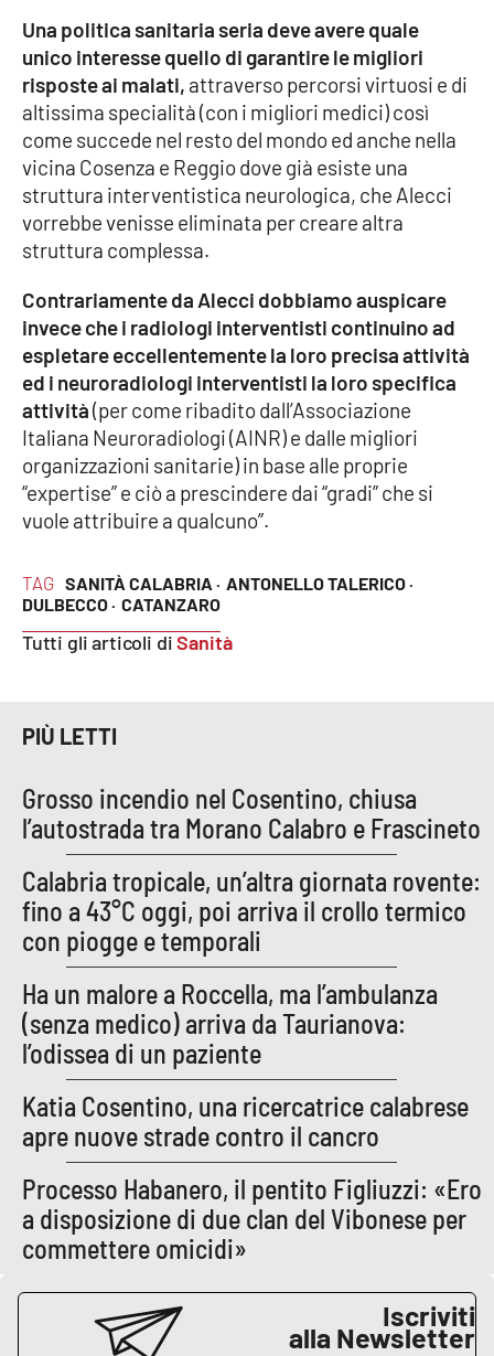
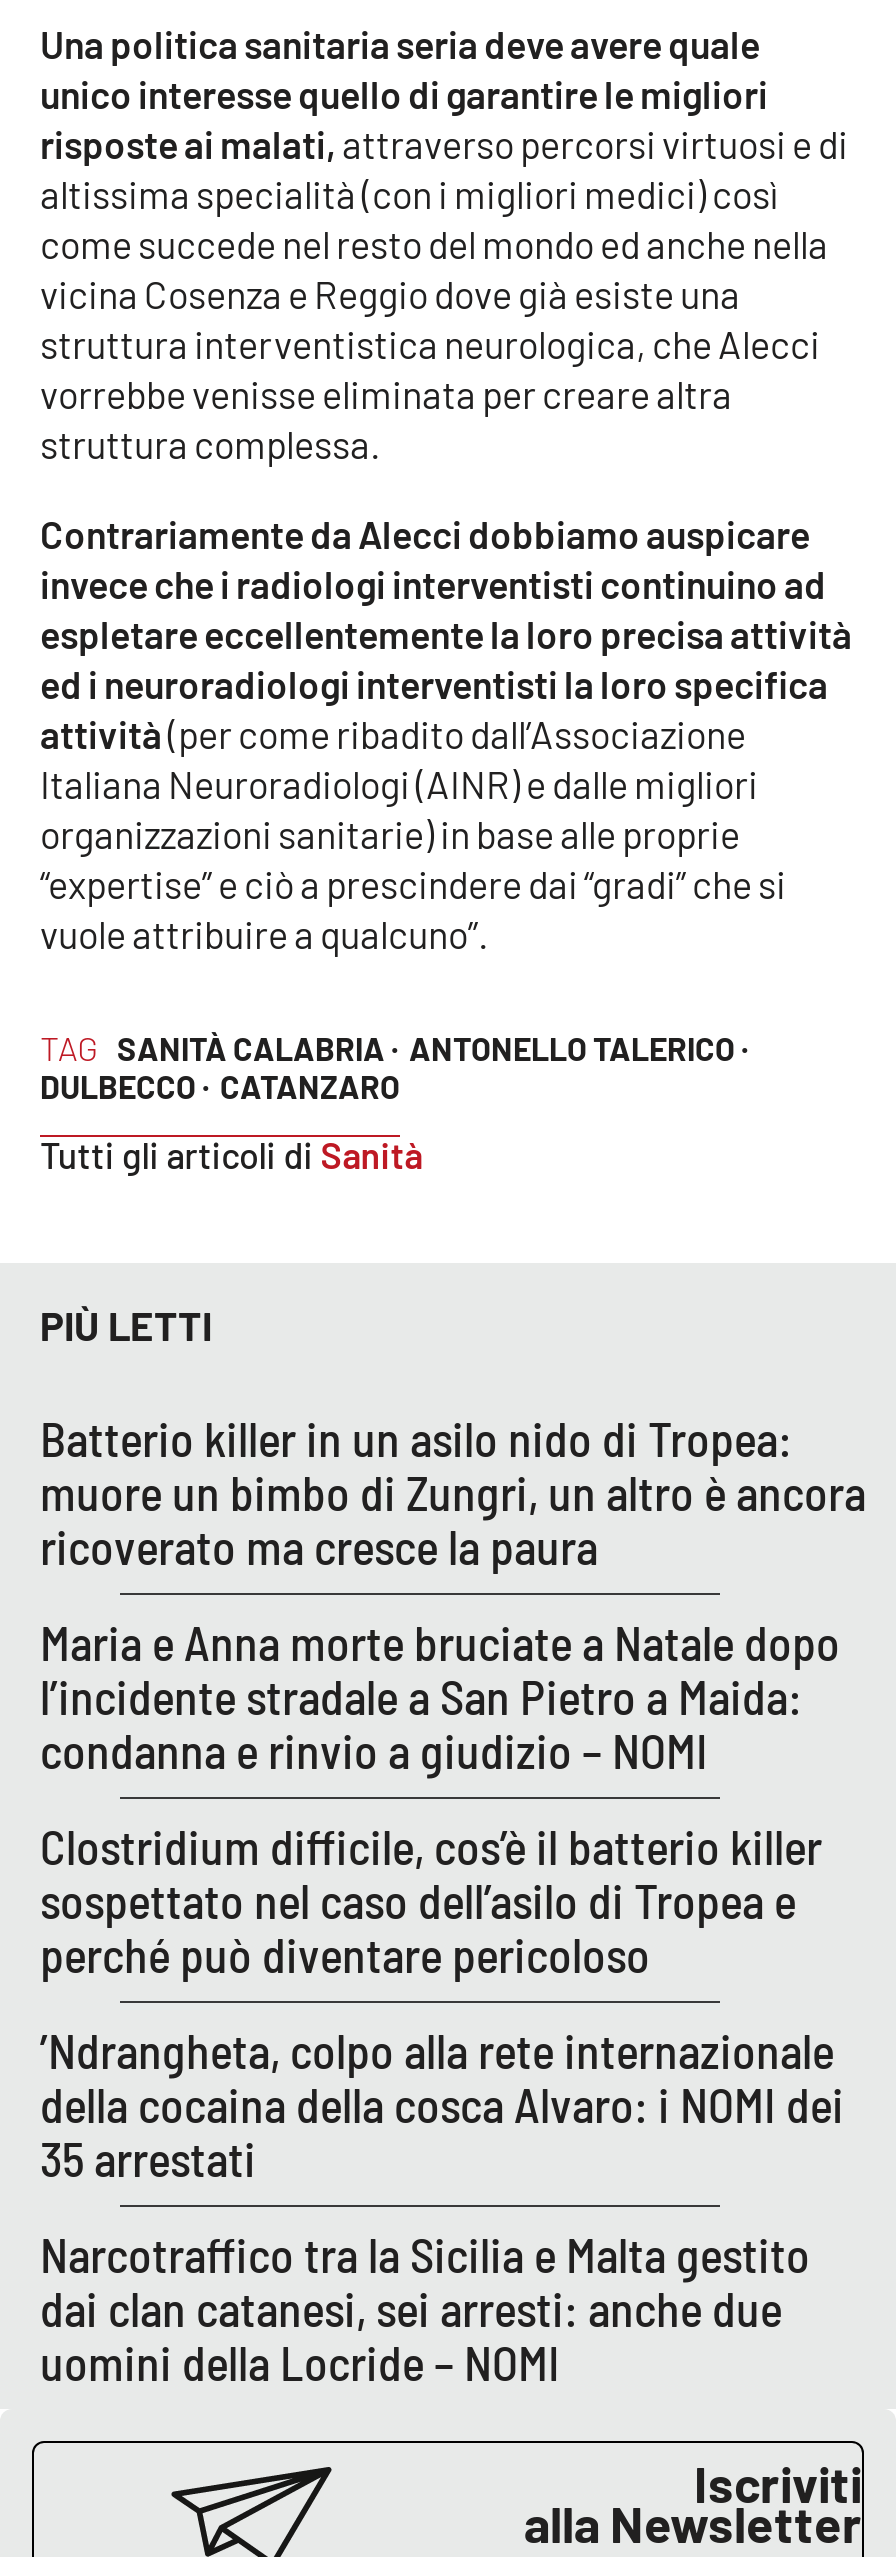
[22,782,481,844] Grosso incendio nel Cosentino, chiusa | l’autostrada tra Morano Calabro e Frascineto -> [40,1408,866,1574] Batterio killer in un asilo nido di Tropea: | muore un bimbo di Zungri, un altro è ancora | ricoverato ma cresce la paura
[22,865,481,956] Calabria tropicale, un’altra giornata rovente: | fino a 43°C oggi, poi arriva il crollo termico | con piogge e temporali -> [40,1612,840,1778] Maria e Anna morte bruciate a Natale dopo | l’incidente stradale a San Pietro a Maida: | condanna e rinvio a giudizio – NOMI
[22,977,438,1069] Ha un malore a Roccella, ma l’ambulanza | (senza medico) arriva da Taurianova: | l’odissea di un paziente -> [40,1816,822,1982] Clostridium difficile, cos’è il batterio killer | sospettato nel caso dell’asilo di Tropea e | perché può diventare pericoloso
[22,1090,469,1151] Katia Cosentino, una ricercatrice calabrese | apre nuove strade contro il cancro -> [40,2020,844,2186] ’Ndrangheta, colpo alla rete internazionale | della cocaina della cosca Alvaro: i NOMI dei | 35 arrestati
[22,1172,482,1264] Processo Habanero, il pentito Figliuzzi: «Ero | a disposizione di due clan del Vibonese per | commettere omicidi» -> [40,2224,810,2390] Narcotraffico tra la Sicilia e Malta gestito | dai clan catanesi, sei arresti: anche due | uomini della Locride – NOMI

